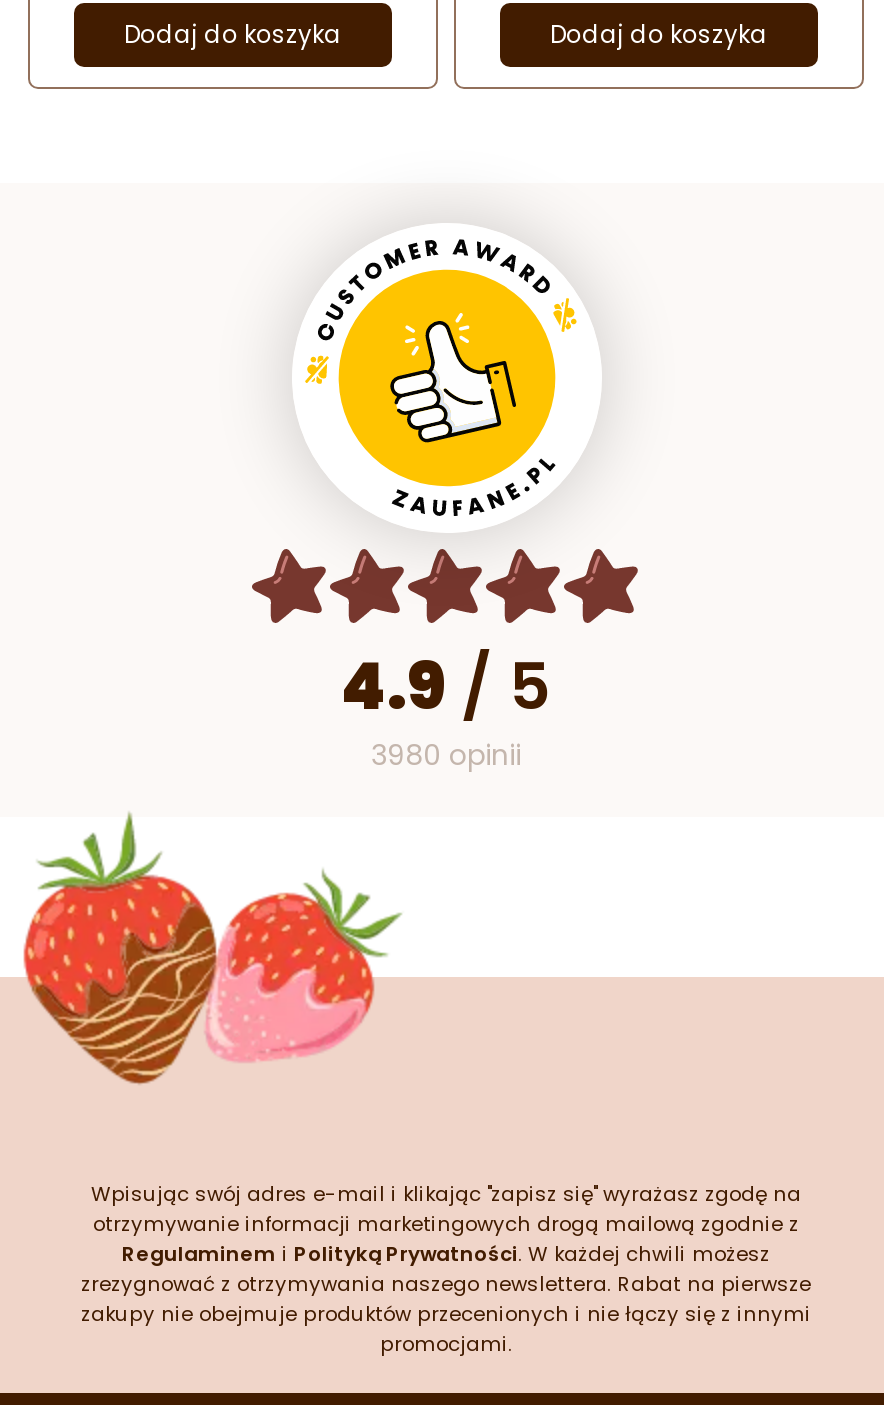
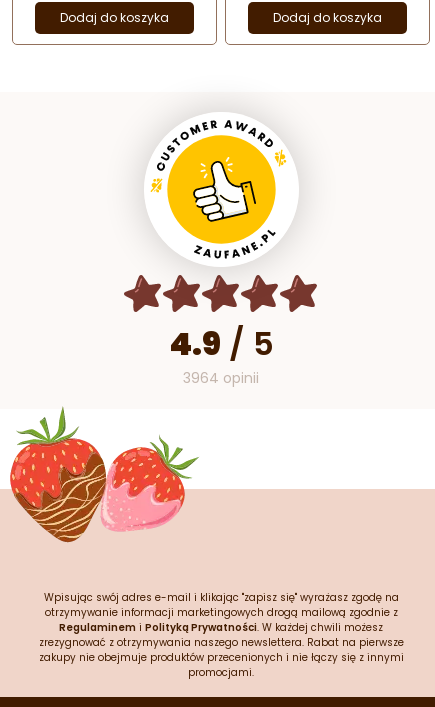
[371,736,521,776] 3980 opinii -> [183,368,259,388] 3964 opinii

